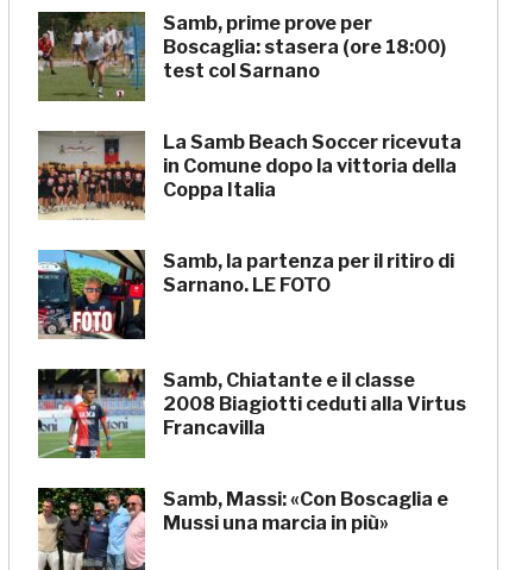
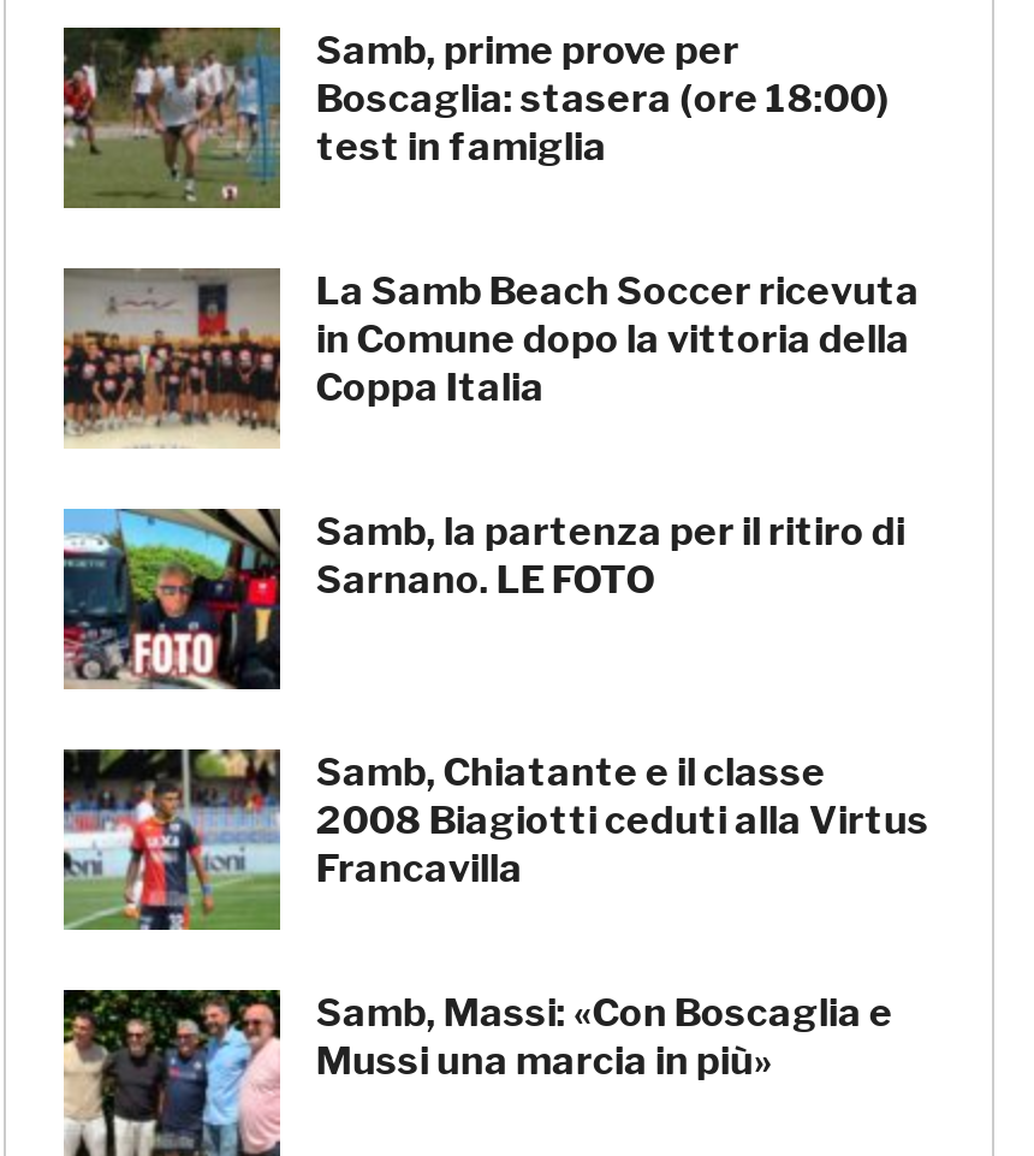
[163,59,320,82] test col Sarnano -> [316,123,607,168] test in famiglia

